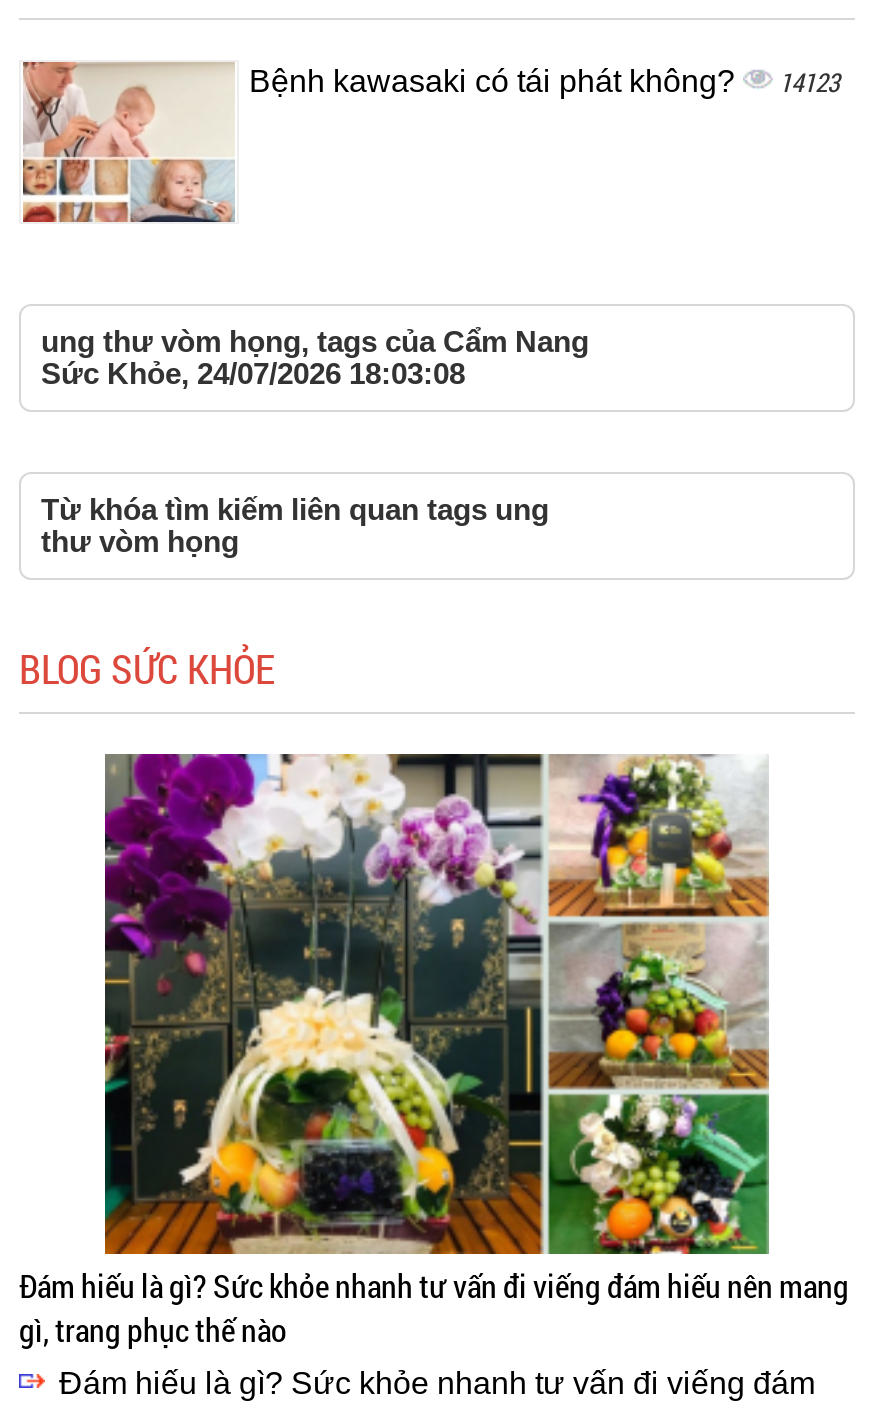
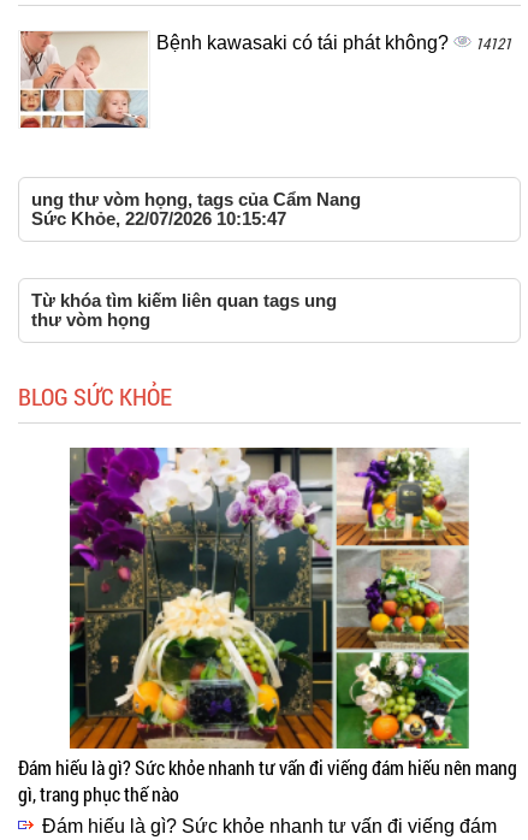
[249,64,839,100] Bệnh kawasaki có tái phát không? 14123 -> [156,32,511,54] Bệnh kawasaki có tái phát không? 14121
[41,356,465,390] Sức Khỏe, 24/07/2026 18:03:08 -> [31,208,286,229] Sức Khỏe, 22/07/2026 10:15:47

